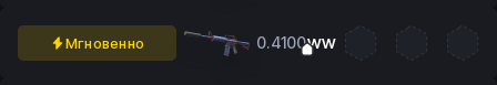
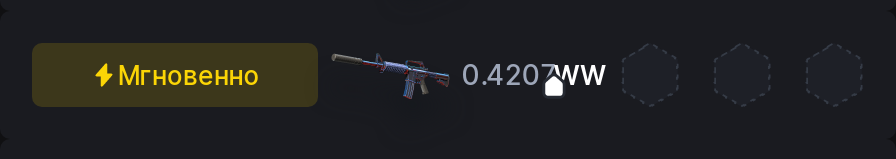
[256,33,337,52] 0.4100WW -> [462,58,607,92] 0.4207 | WW

